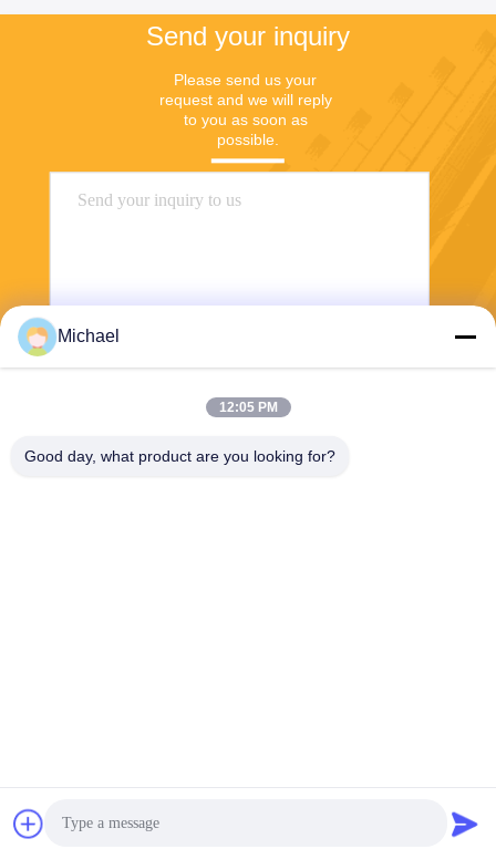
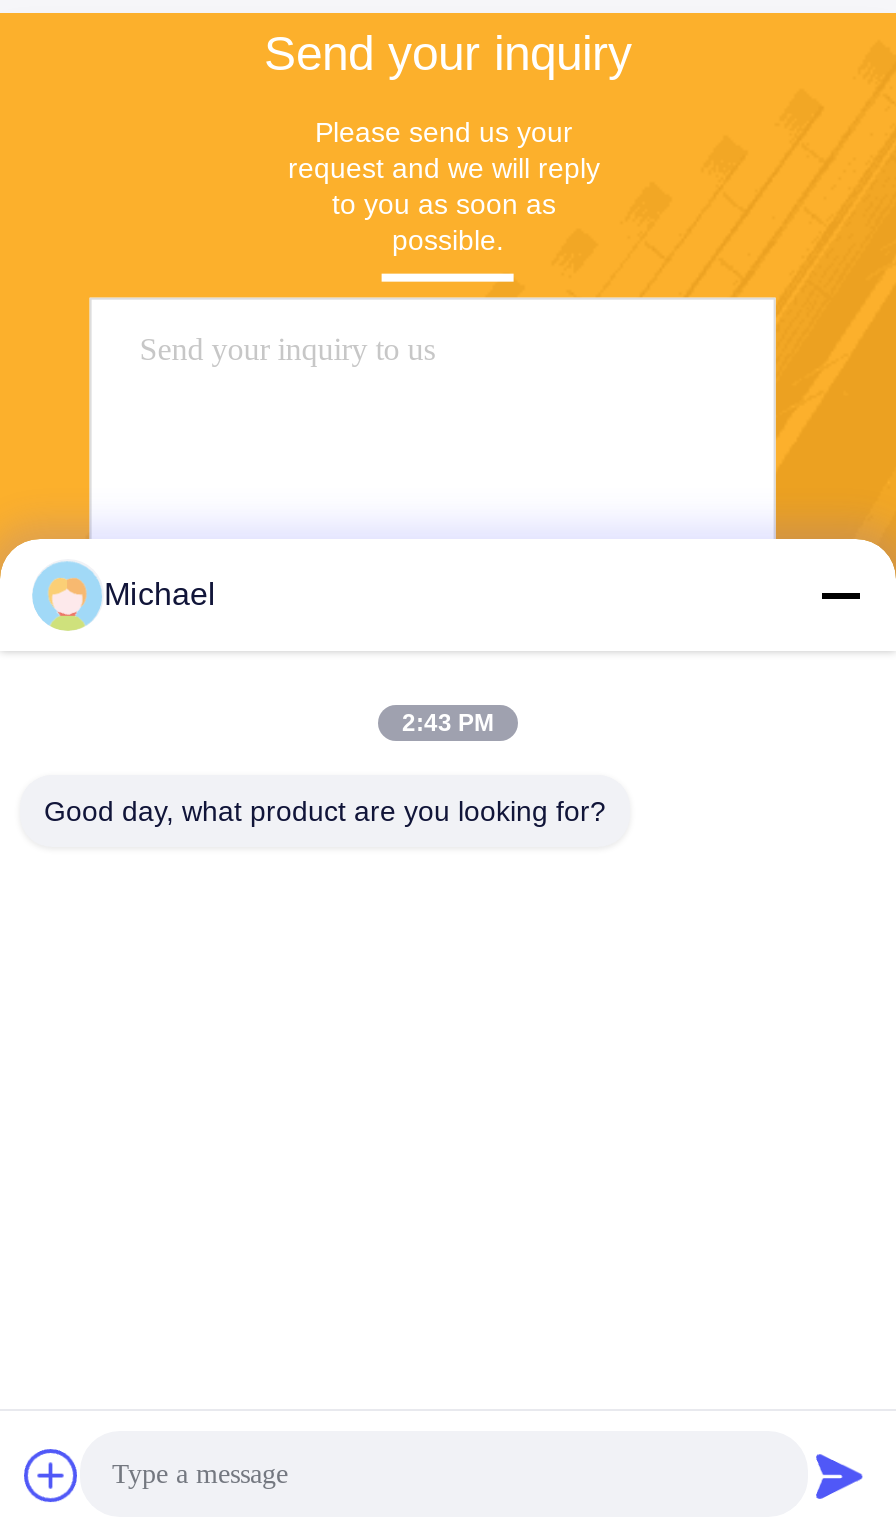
[219,400,277,415] 12:05 PM -> [402,709,494,737] 2:43 PM

